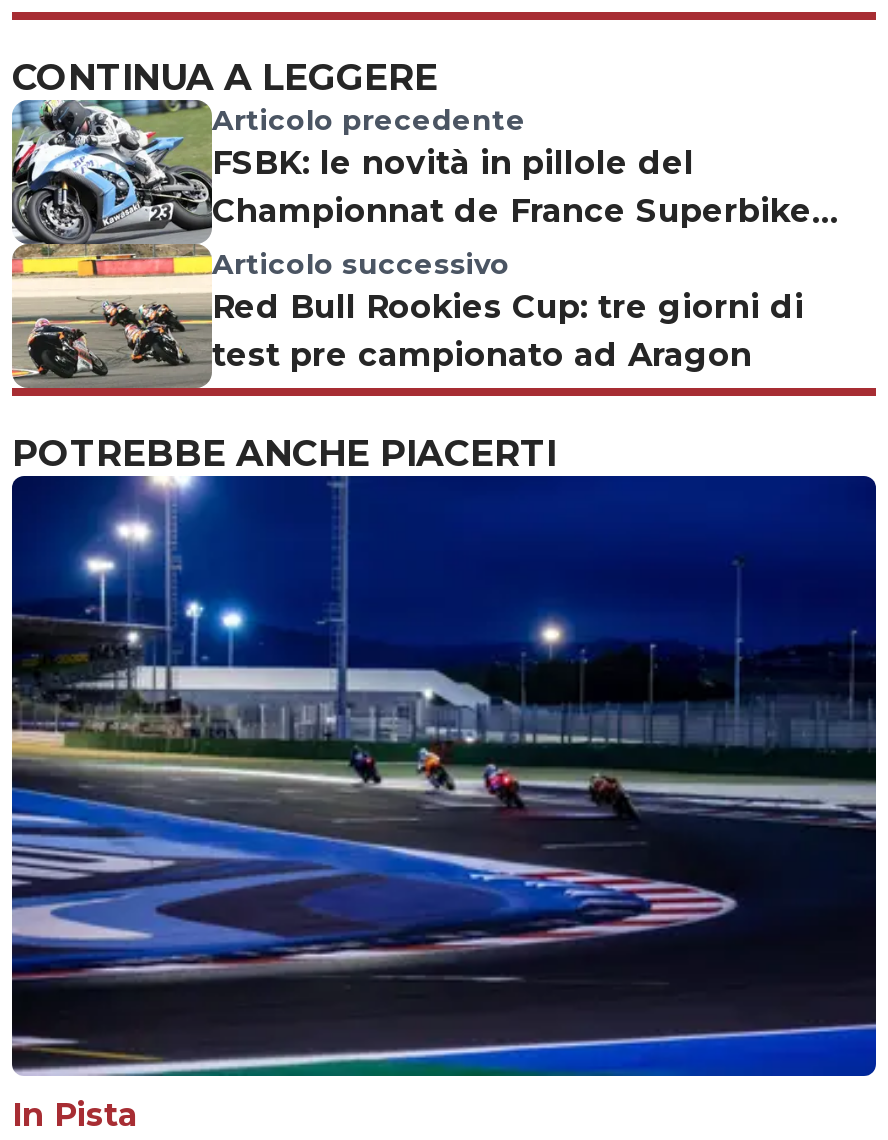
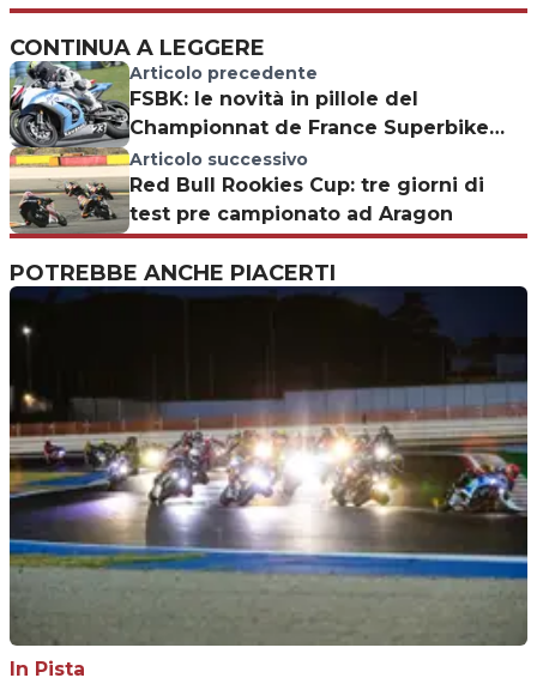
[10,476,878,1078] [image] -> [8,286,529,647] [image]

